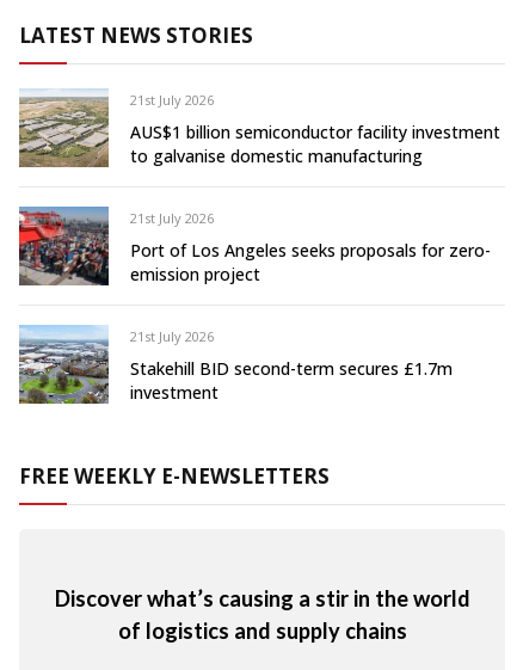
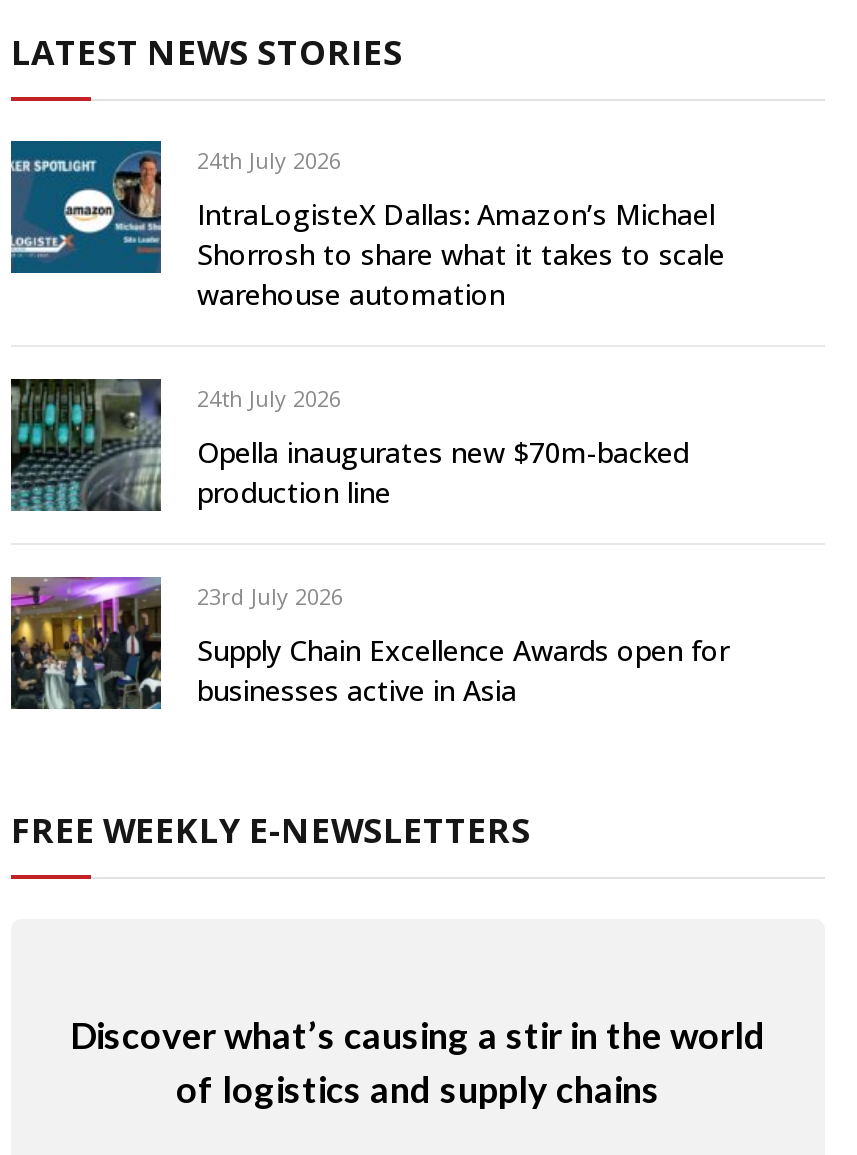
[18,88,214,168] [image] | 21st July 2026 -> [9,139,341,275] [image] | 24th July 2026
[130,121,500,168] AUS$1 billion semiconductor facility investment | to galvanise domestic manufacturing -> [197,196,725,314] IntraLogisteX Dallas: Amazon’s Michael | Shorrosh to share what it takes to scale | warehouse automation
[18,205,214,287] [image] | 21st July 2026 -> [11,377,341,513] [image] | 24th July 2026
[130,239,491,286] Port of Los Angeles seeks proposals for zero- | emission project -> [197,434,689,512] Opella inaugurates new $70m-backed | production line
[18,325,214,405] [image] | 21st July 2026 -> [11,575,343,711] [image] | 23rd July 2026
[130,358,453,404] Stakehill BID second-term secures £1.7m | investment -> [197,632,729,710] Supply Chain Excellence Awards open for | businesses active in Asia

